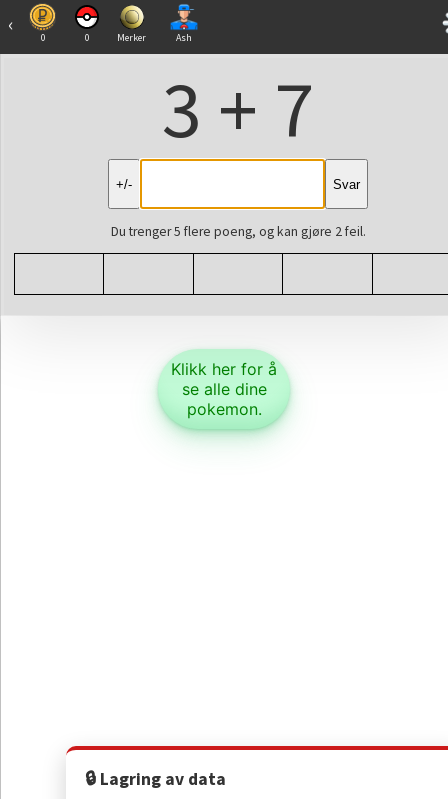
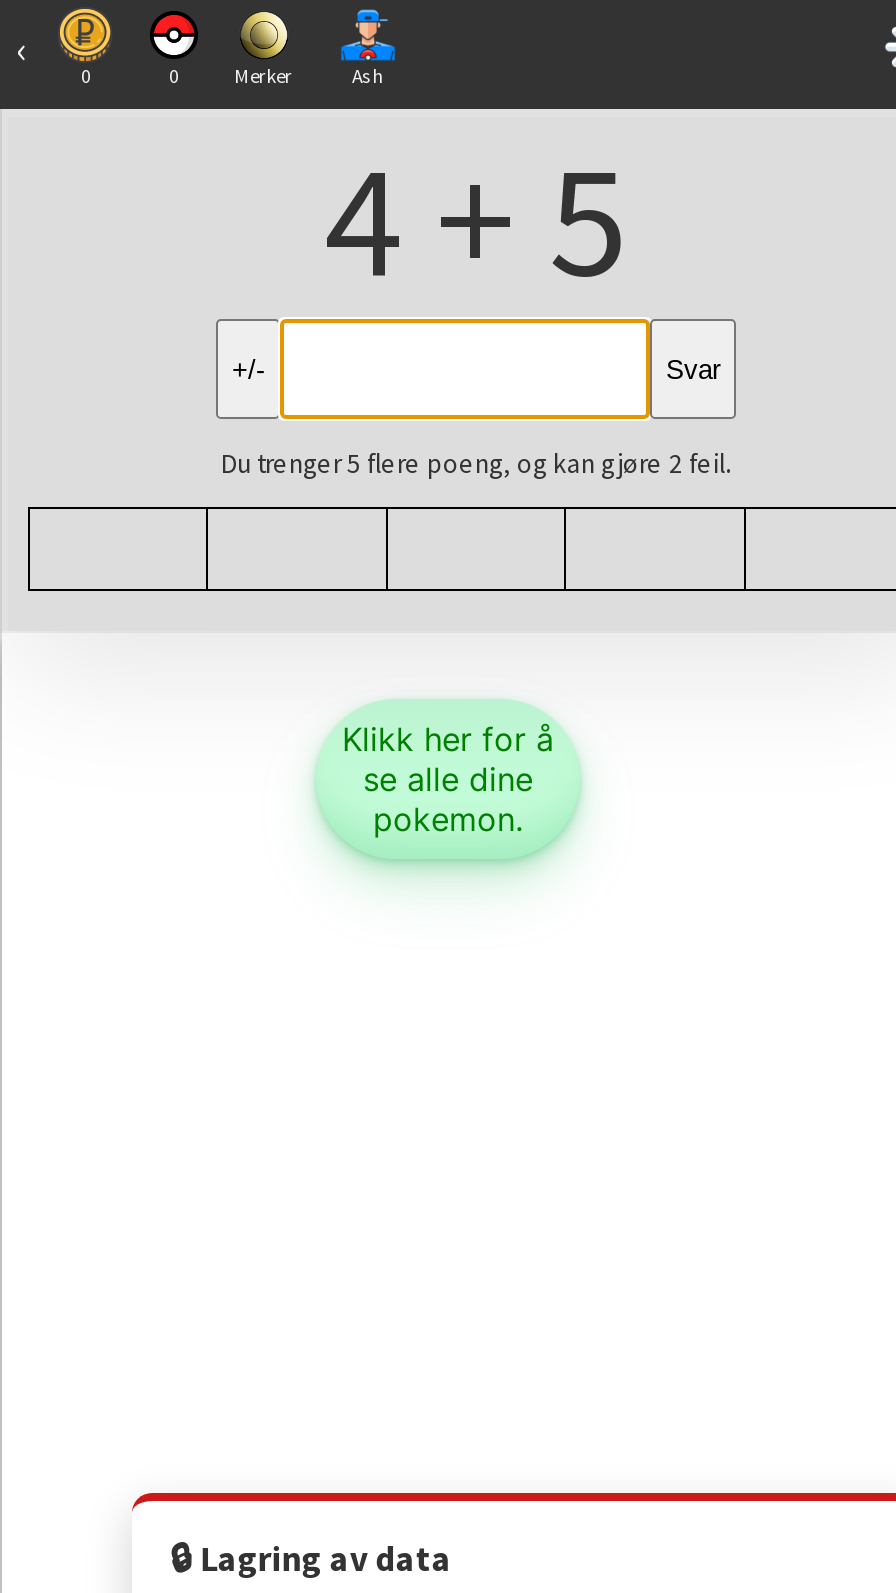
[162,58,314,159] 3 + 7 -> [324,117,628,319] 4 + 5

